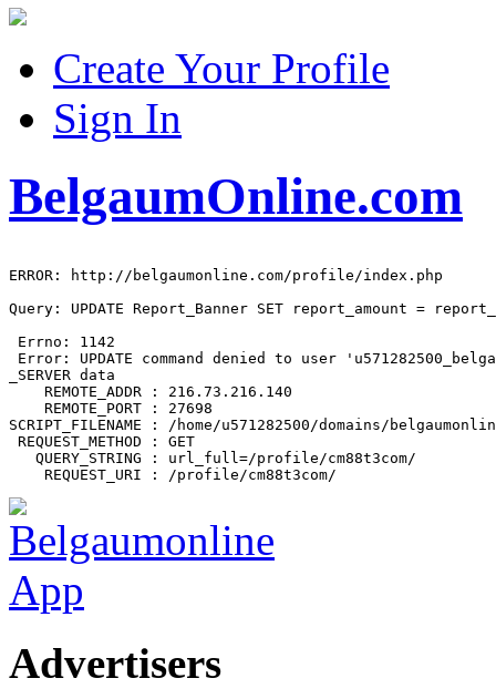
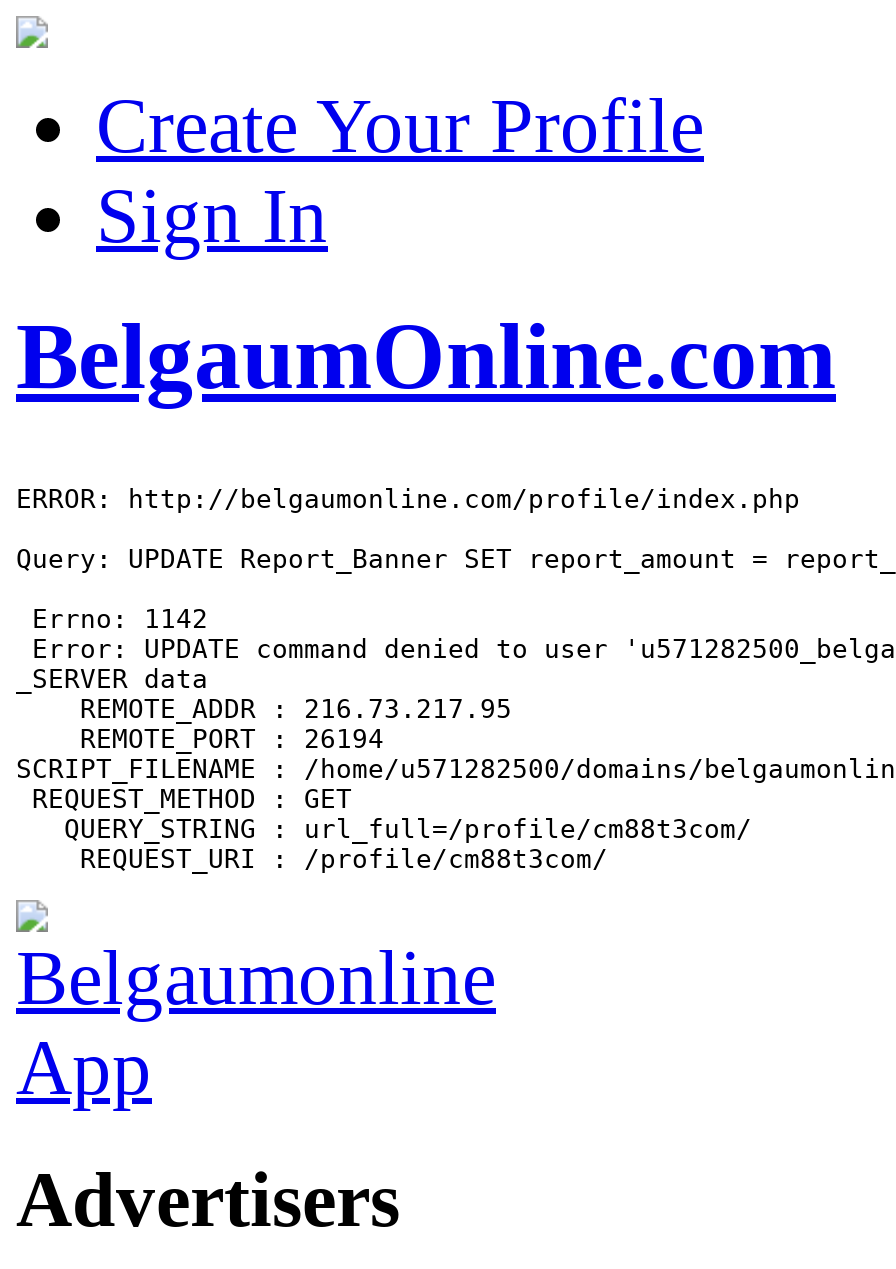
[9,383,292,400] REMOTE_ADDR : 216.73.216.140 -> [16,694,512,724] REMOTE_ADDR : 216.73.217.95
[9,400,213,416] REMOTE_PORT : 27698 -> [16,724,384,754] REMOTE_PORT : 26194

